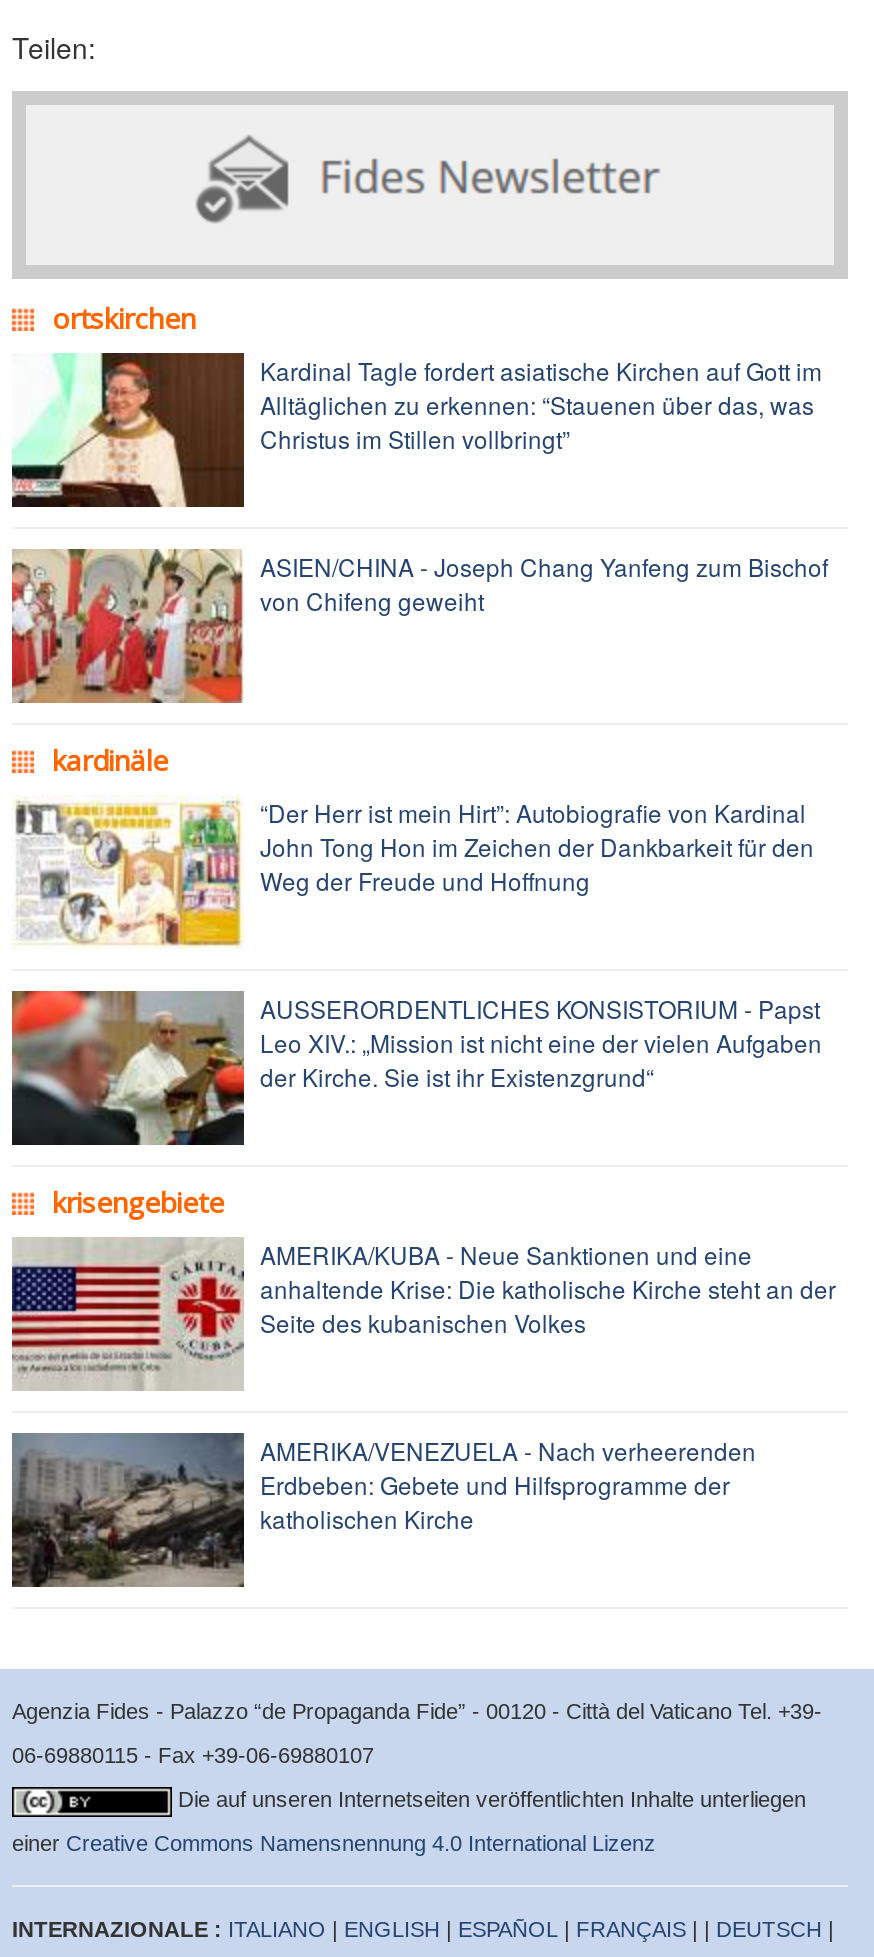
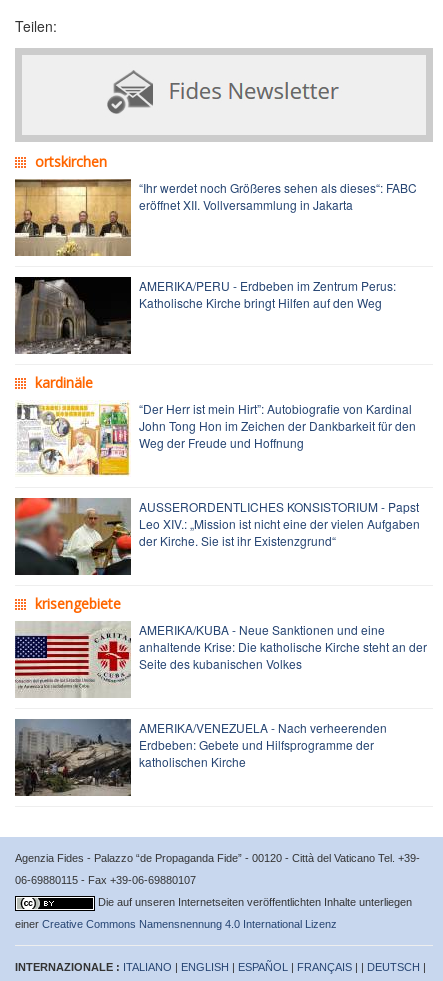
[10,351,822,509] [image] | Kardinal Tagle fordert asiatische Kirchen auf Gott im | Alltäglichen zu erkennen: “Stauenen über das, was | Christus im Stillen vollbringt” -> [14,178,417,257] [image] | “Ihr werdet noch Größeres sehen als dieses“: FABC | eröffnet XII. Vollversammlung in Jakarta
[10,547,828,705] [image] | ASIEN/CHINA - Joseph Chang Yanfeng zum Bischof | von Chifeng geweiht -> [14,276,396,355] [image] | AMERIKA/PERU - Erdbeben im Zentrum Perus: | Katholische Kirche bringt Hilfen auf den Weg

